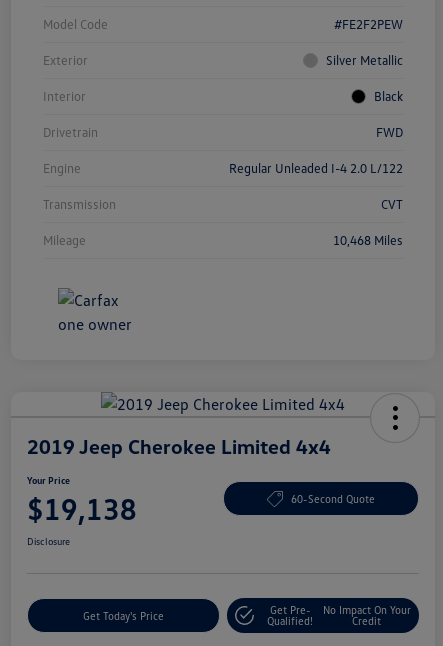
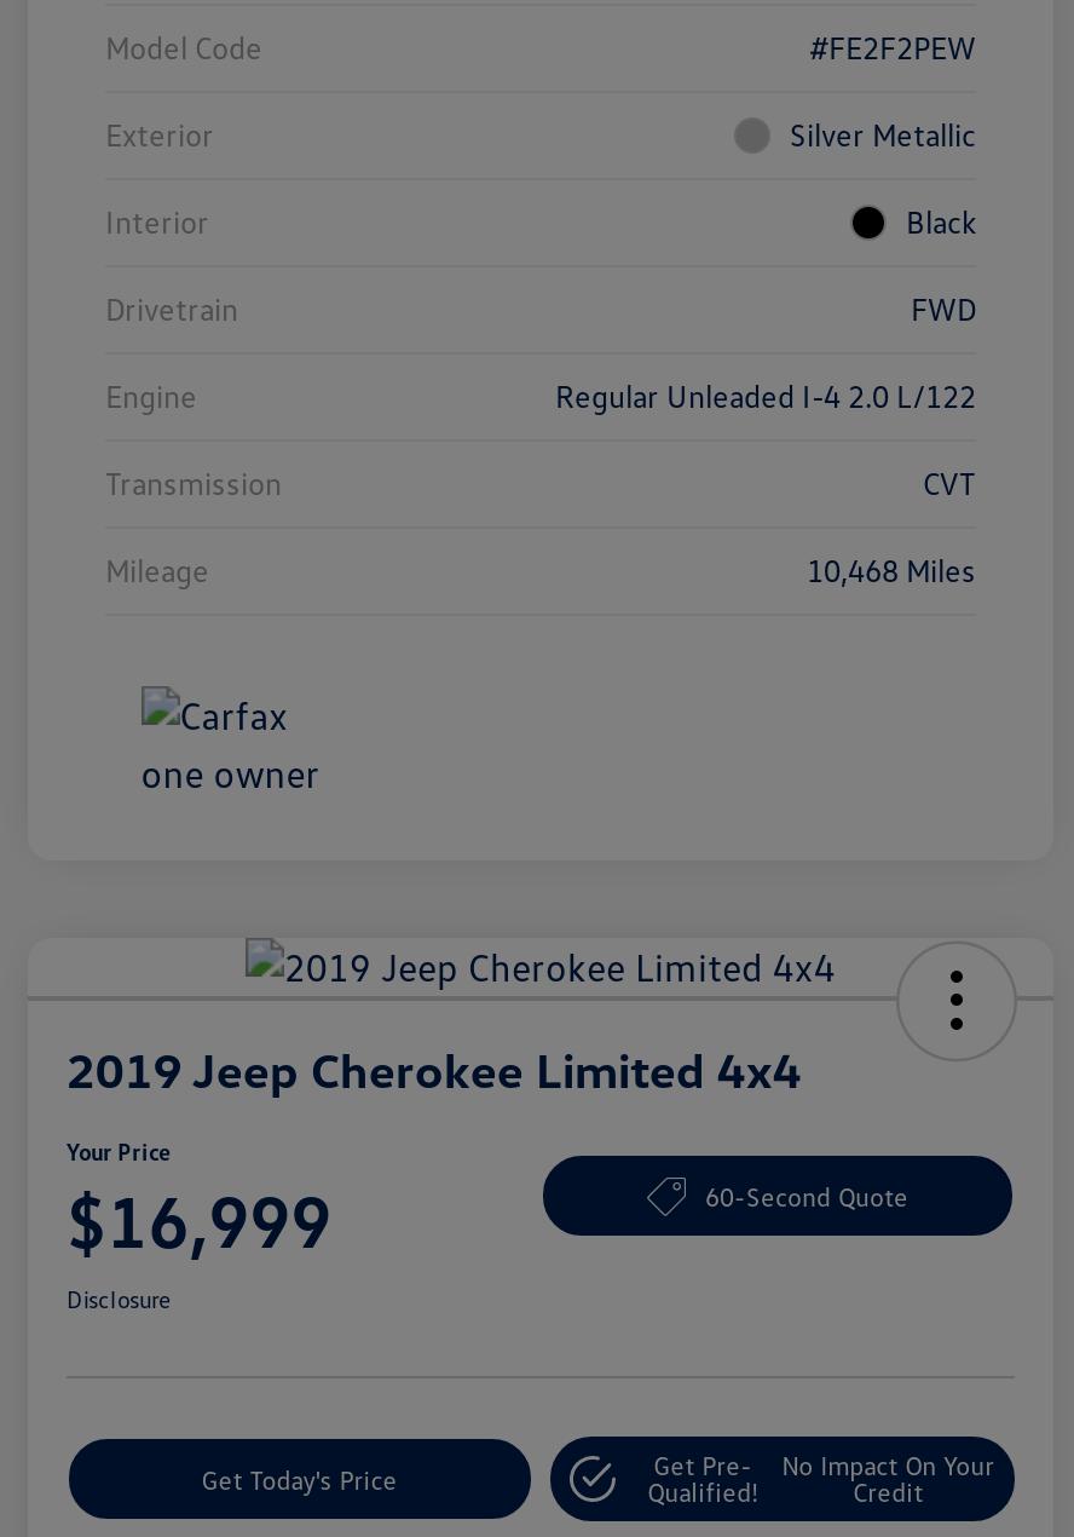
[27,490,137,527] $19,138 -> [67,1175,333,1264] $16,999

